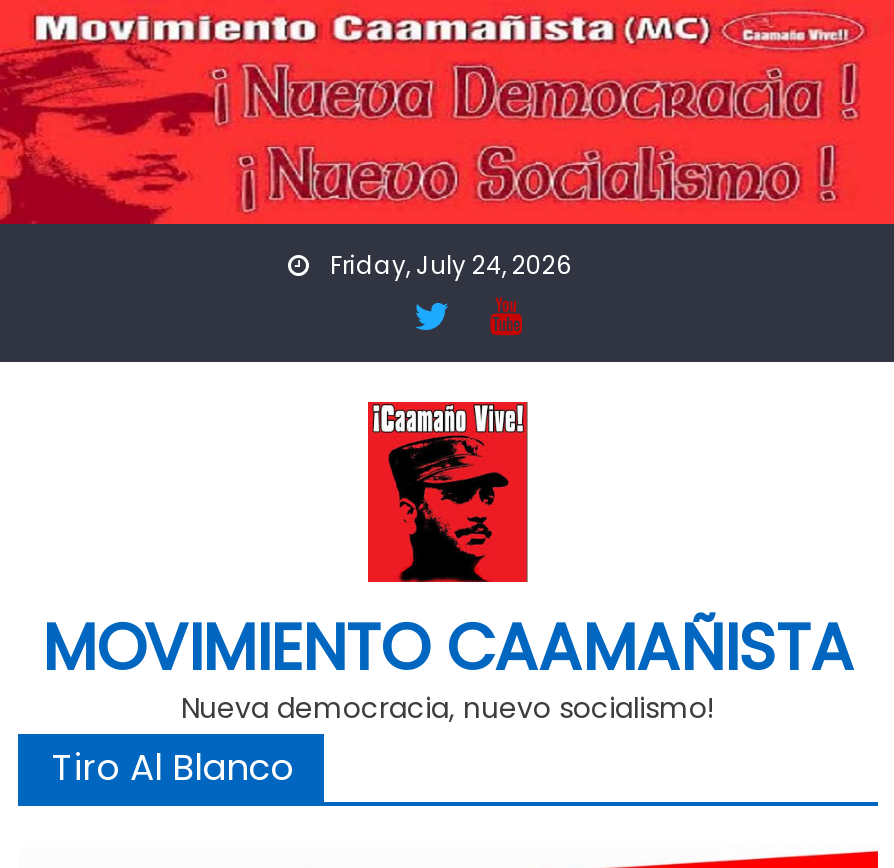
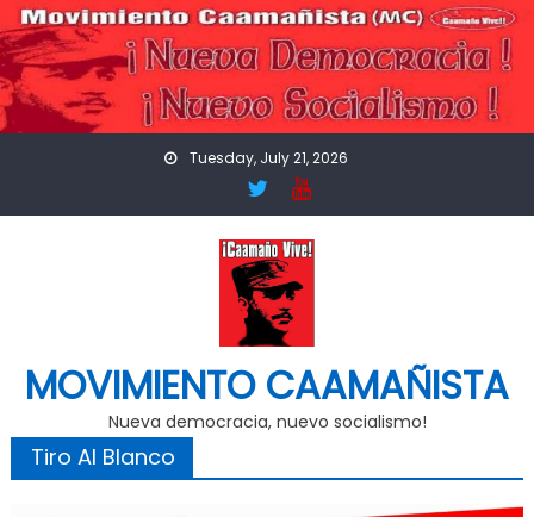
[324,248,572,282] Friday, July 24, 2026 -> [186,148,348,168] Tuesday, July 21, 2026

